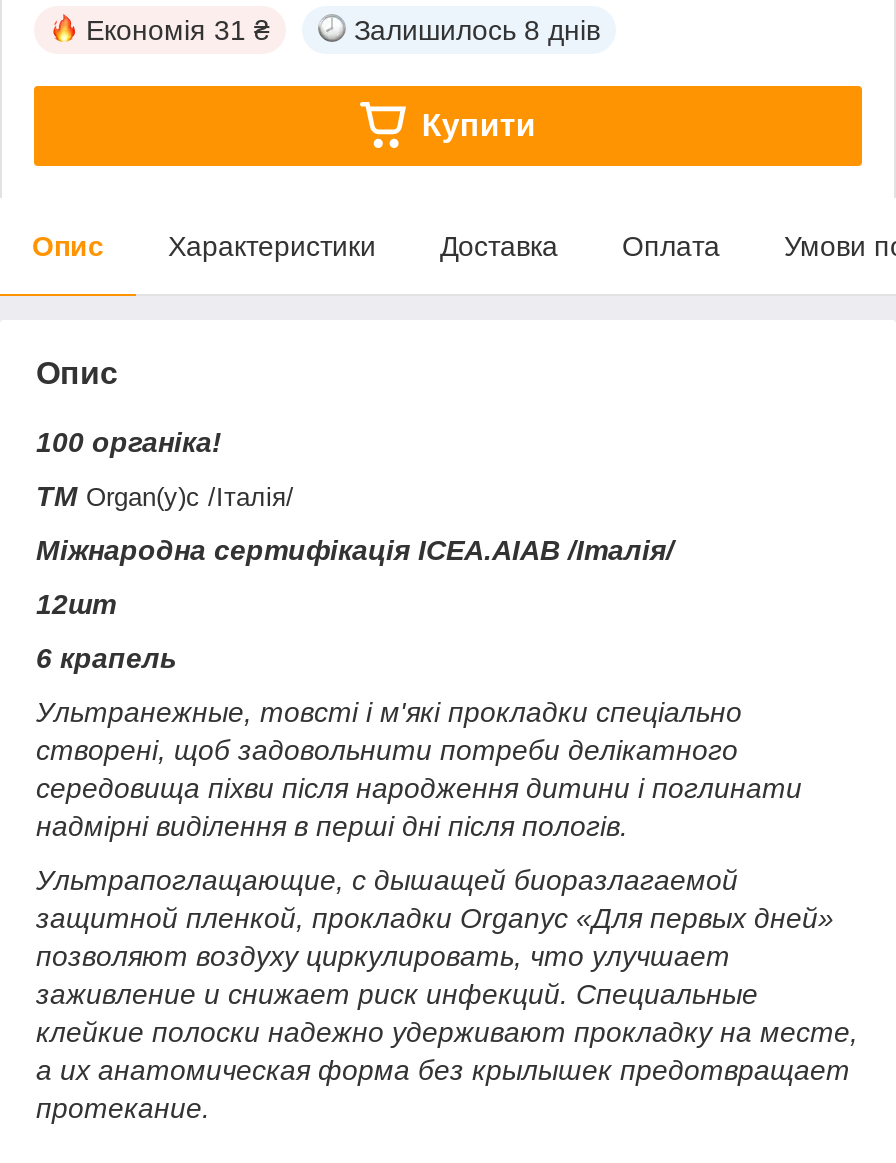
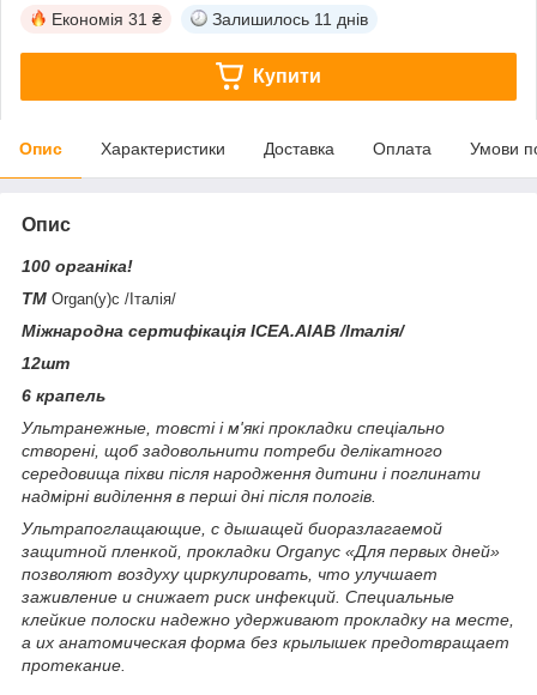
[354,14,600,46] Залишилось 8 днів -> [212,9,368,29] Залишилось 11 днів

